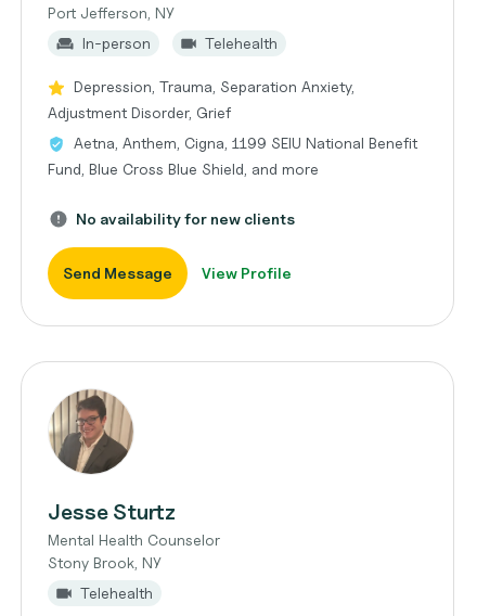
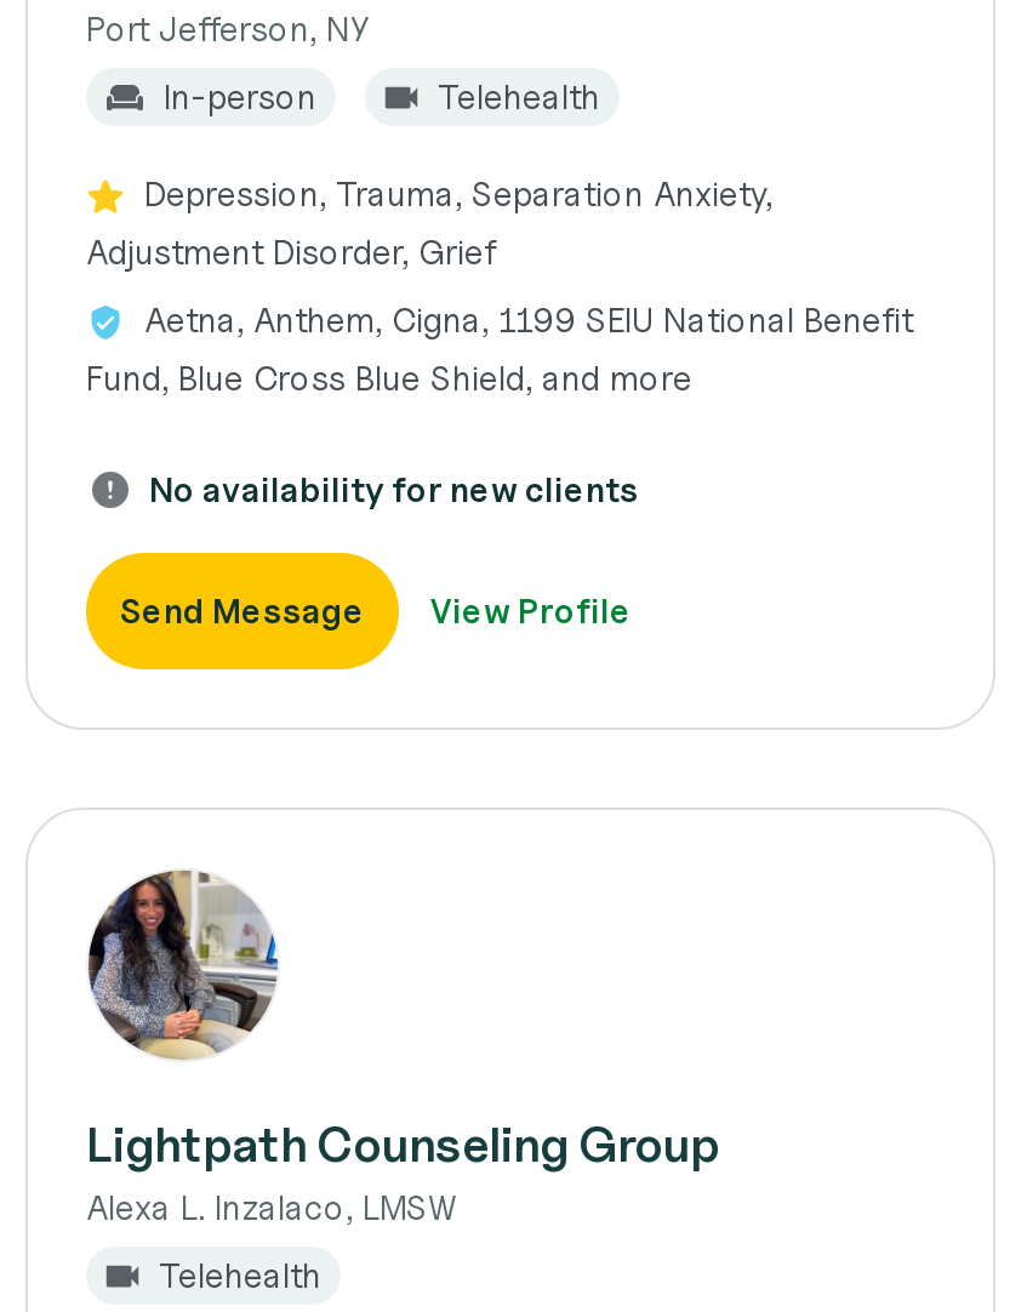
[48,390,220,572] [image] | Jesse Sturtz | Mental Health Counselor | Stony Brook, NY -> [86,873,719,1227] [image] | Lightpath Counseling Group | Alexa L. Inzalaco, LMSW

